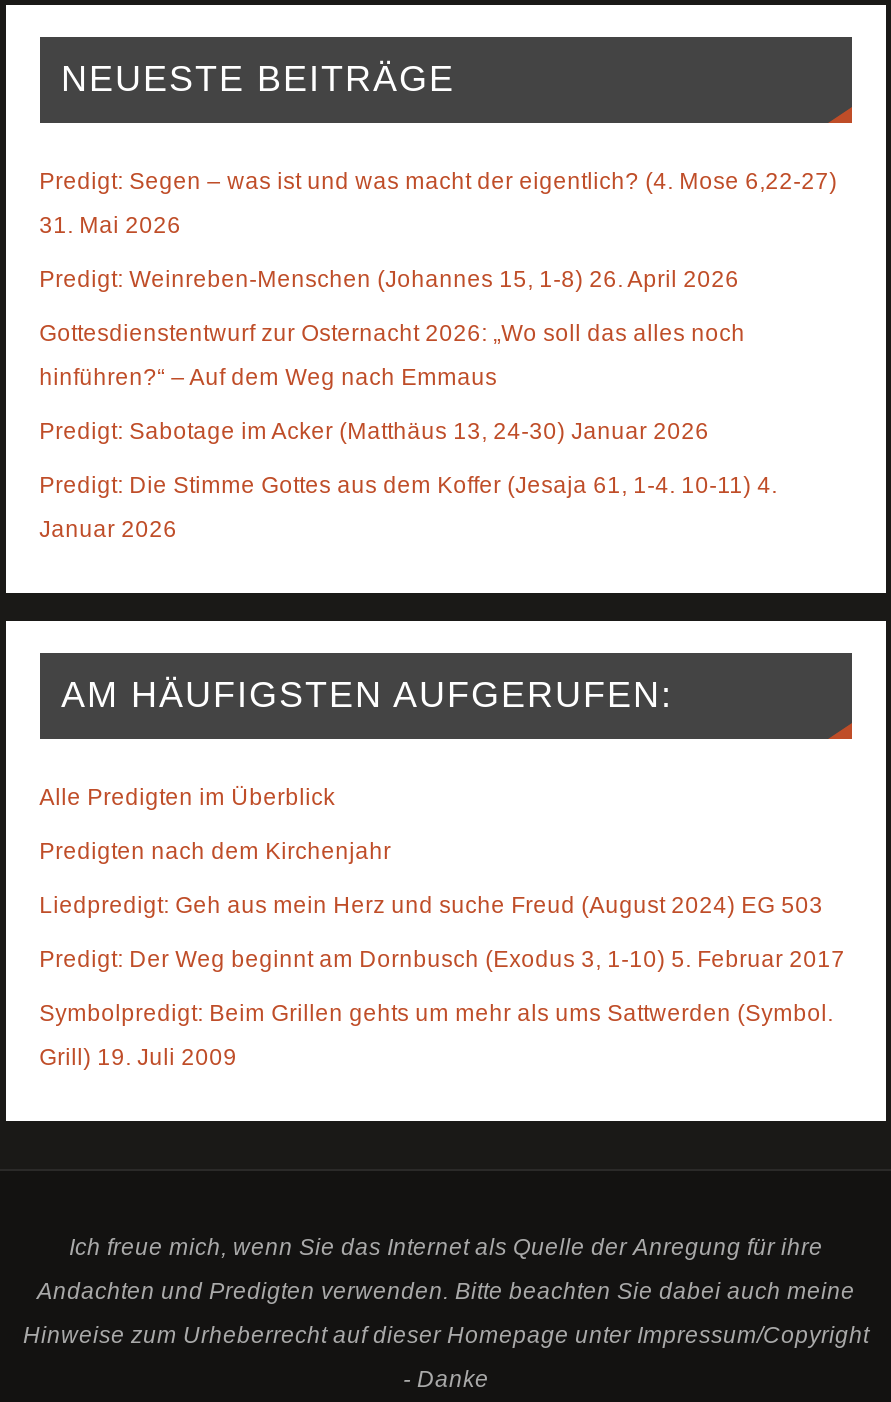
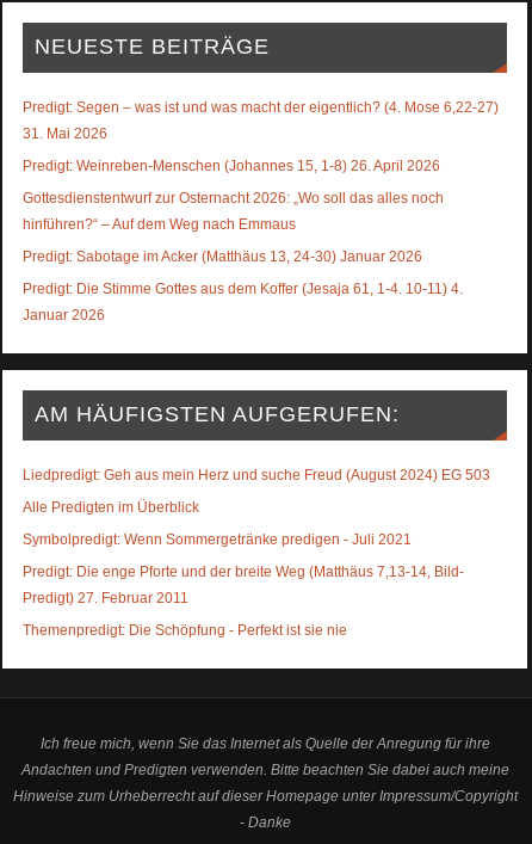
moved [39,782,335,808] -> [22,499,199,515]: Alle Predigten im Überblick
[39,836,391,862] Predigten nach dem Kirchenjahr -> none
moved [39,890,823,916] -> [22,467,490,482]: Liedpredigt: Geh aus mein Herz und suche Freud (August 2024) EG 503
[39,944,845,1068] Predigt: Der Weg beginnt am Dornbusch (Exodus 3, 1-10) 5. Februar 2017 | Symbolpredigt: Beim Grillen gehts um mehr als ums Sattwerden (Symbol. | Grill) 19. Juli 2009 -> [22,531,464,638] Symbolpredigt: Wenn Sommergetränke predigen - Juli 2021 | Predigt: Die enge Pforte und der breite Weg (Matthäus 7,13-14, Bild- | Predigt) 27. Februar 2011 | Themenpredigt: Die Schöpfung - Perfekt ist sie nie

